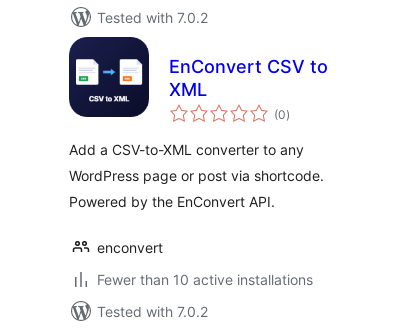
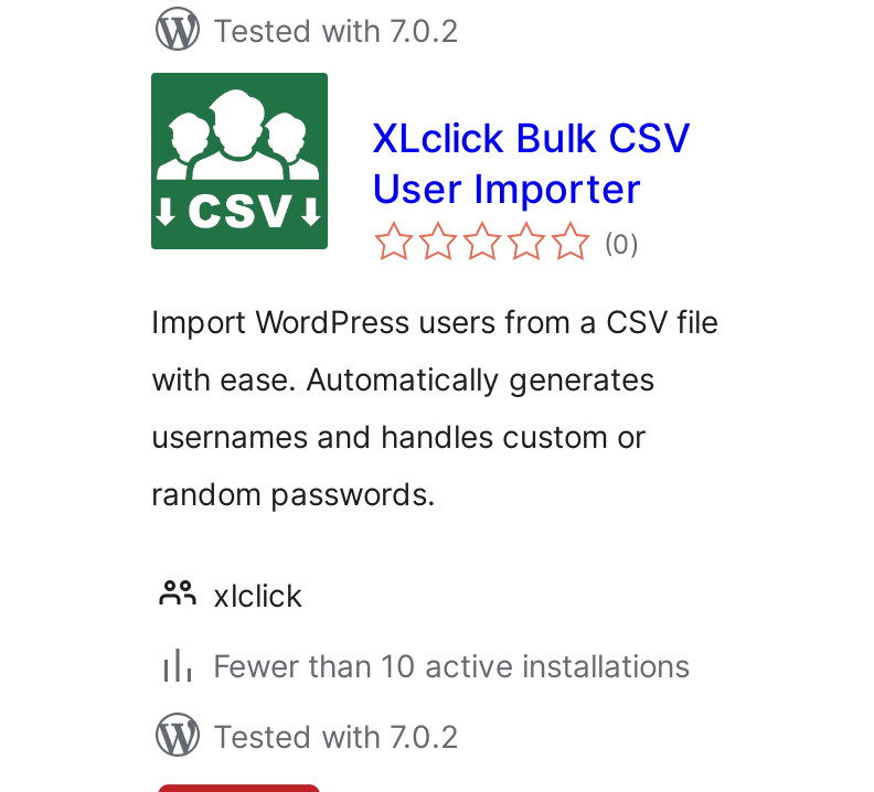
[69,37,328,118] [image] | EnConvert CSV to | XML -> [149,71,692,251] [image] | XLclick Bulk CSV | User Importer
[69,141,324,256] Add a CSV-to-XML converter to any | WordPress page or post via shortcode. | Powered by the EnConvert API. | enconvert -> [151,302,718,613] Import WordPress users from a CSV file | with ease. Automatically generates | usernames and handles custom or | random passwords. | xlclick

